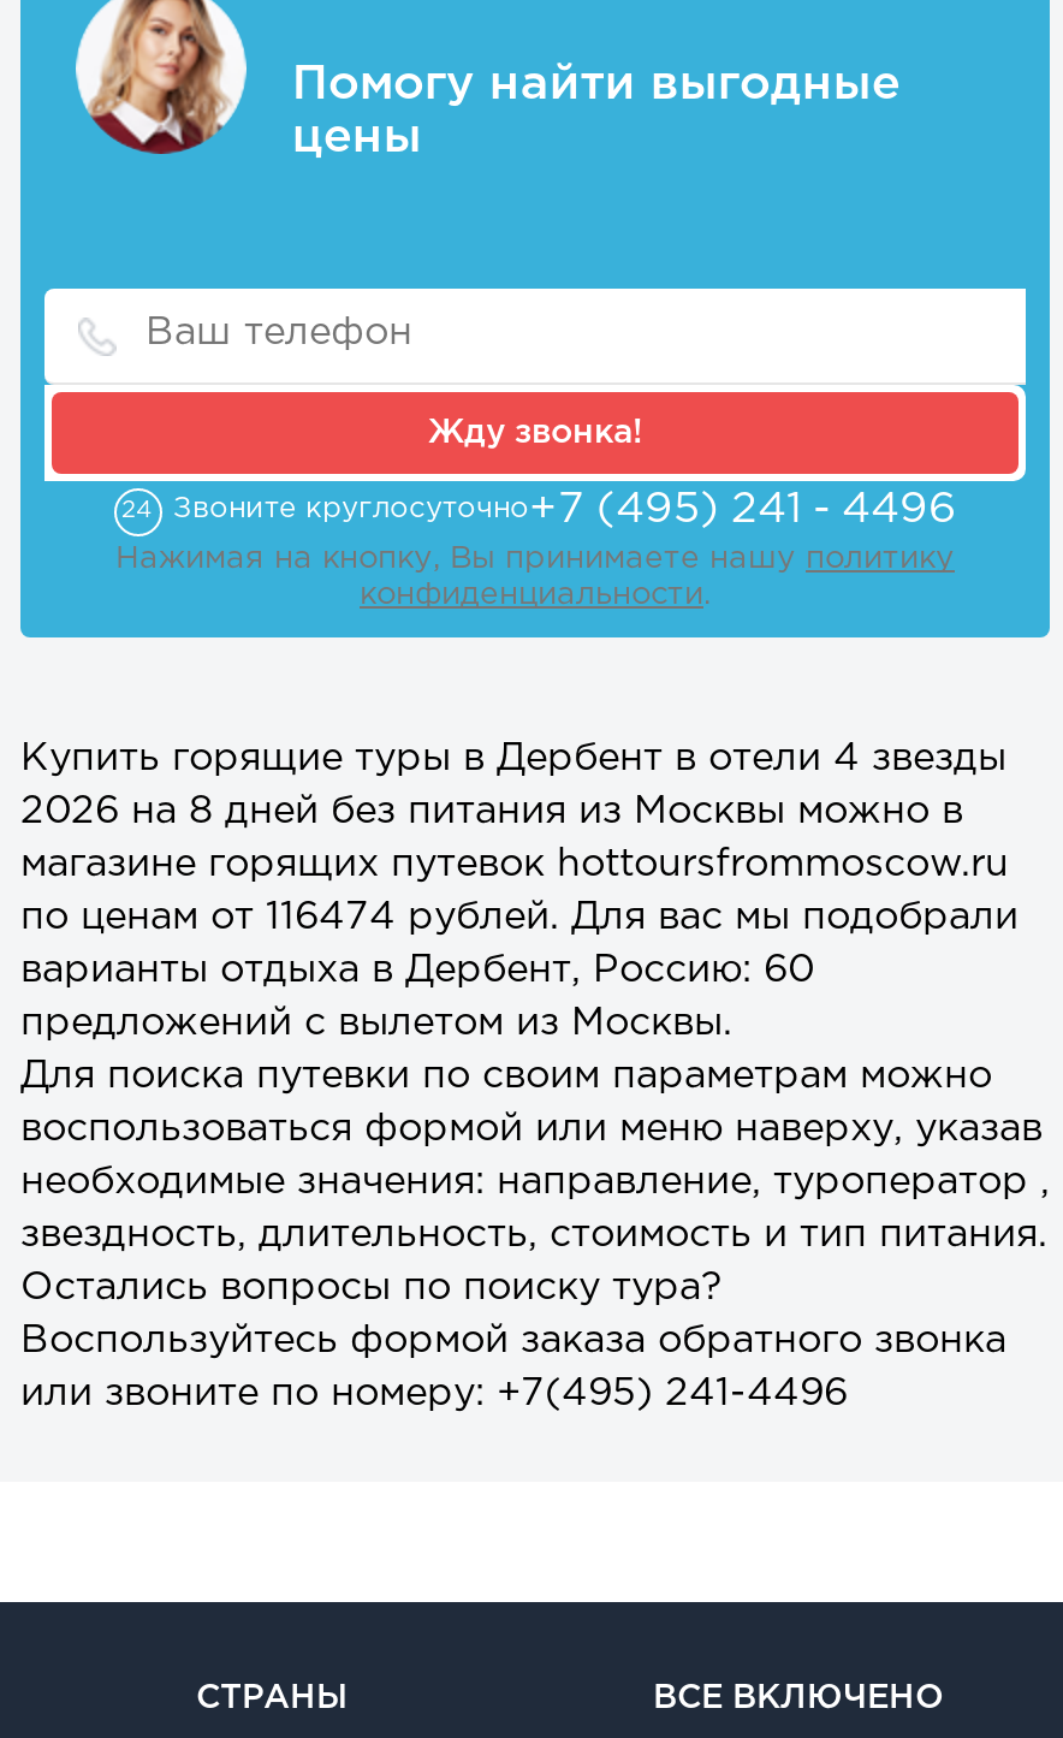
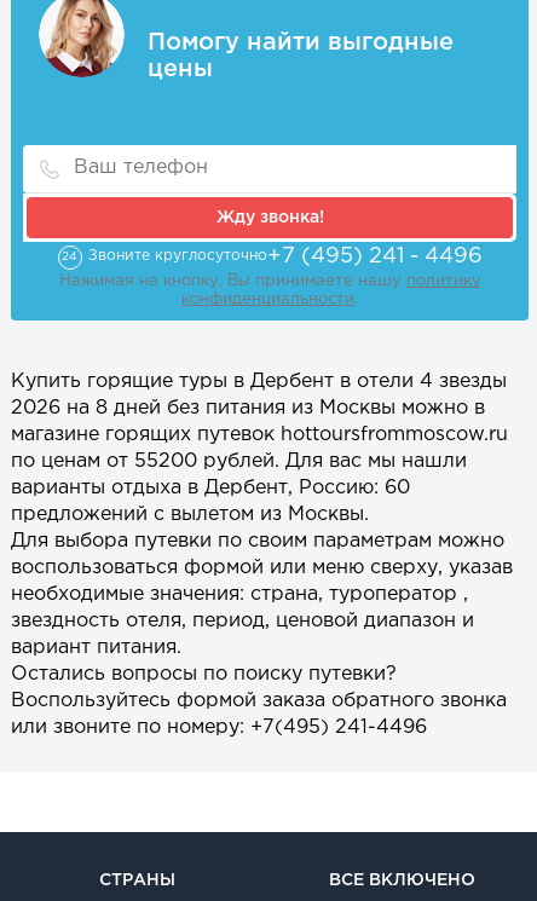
[20,898,1019,935] по ценам от 116474 рублей. Для вас мы подобрали -> [11,452,467,470] по ценам от 55200 рублей. Для вас мы нашли
[20,1057,1050,1305] Для поиска путевки по своим параметрам можно | воспользоваться формой или меню наверху, указав | необходимые значения: направление, туроператор , | звездность, длительность, стоимость и тип питания. | Остались вопросы по поиску тура? -> [11,532,513,683] Для выбора путевки по своим параметрам можно | воспользоваться формой или меню сверху, указав | необходимые значения: страна, туроператор , | звездность отеля, период, ценовой диапазон и | вариант питания. | Остались вопросы по поиску путевки?

